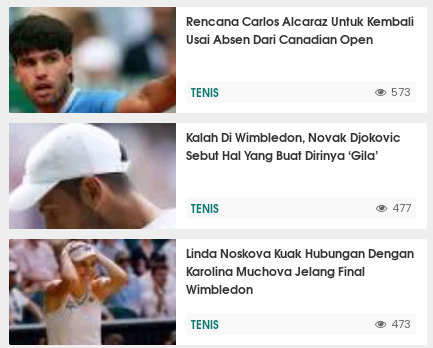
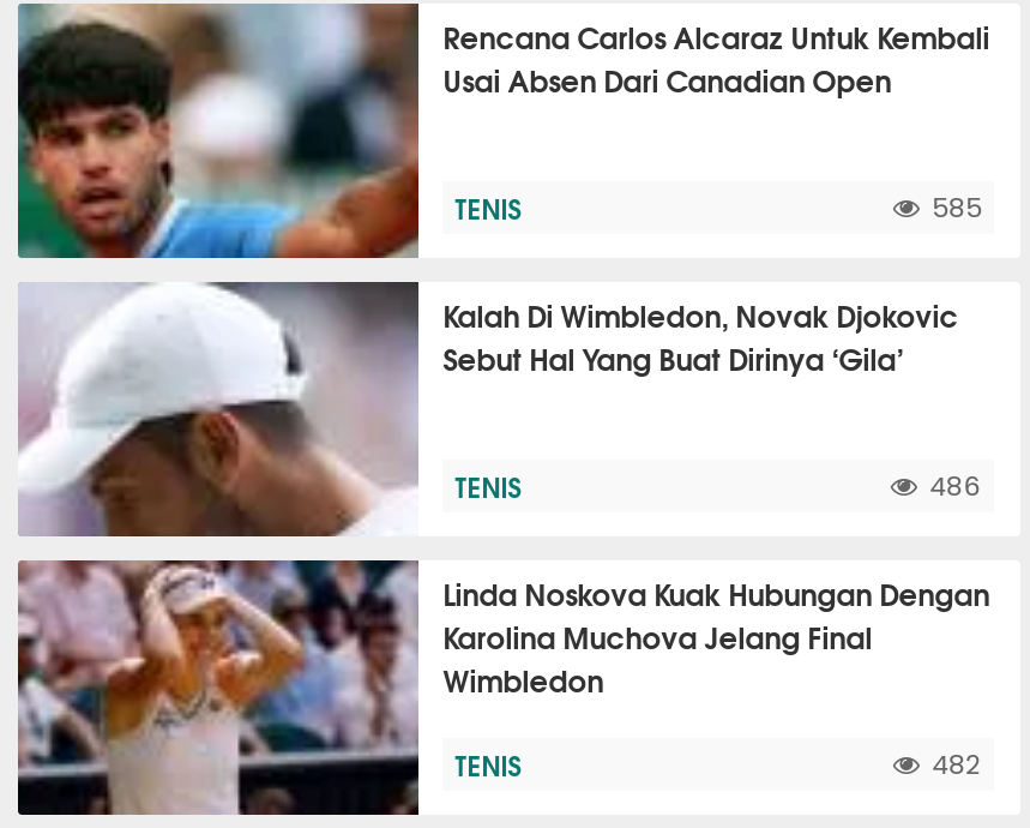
[391,87,411,98] 573 -> [932,196,982,222] 585
[392,203,411,214] 477 -> [930,474,982,500] 486
[391,319,411,330] 473 -> [932,752,982,779] 482

